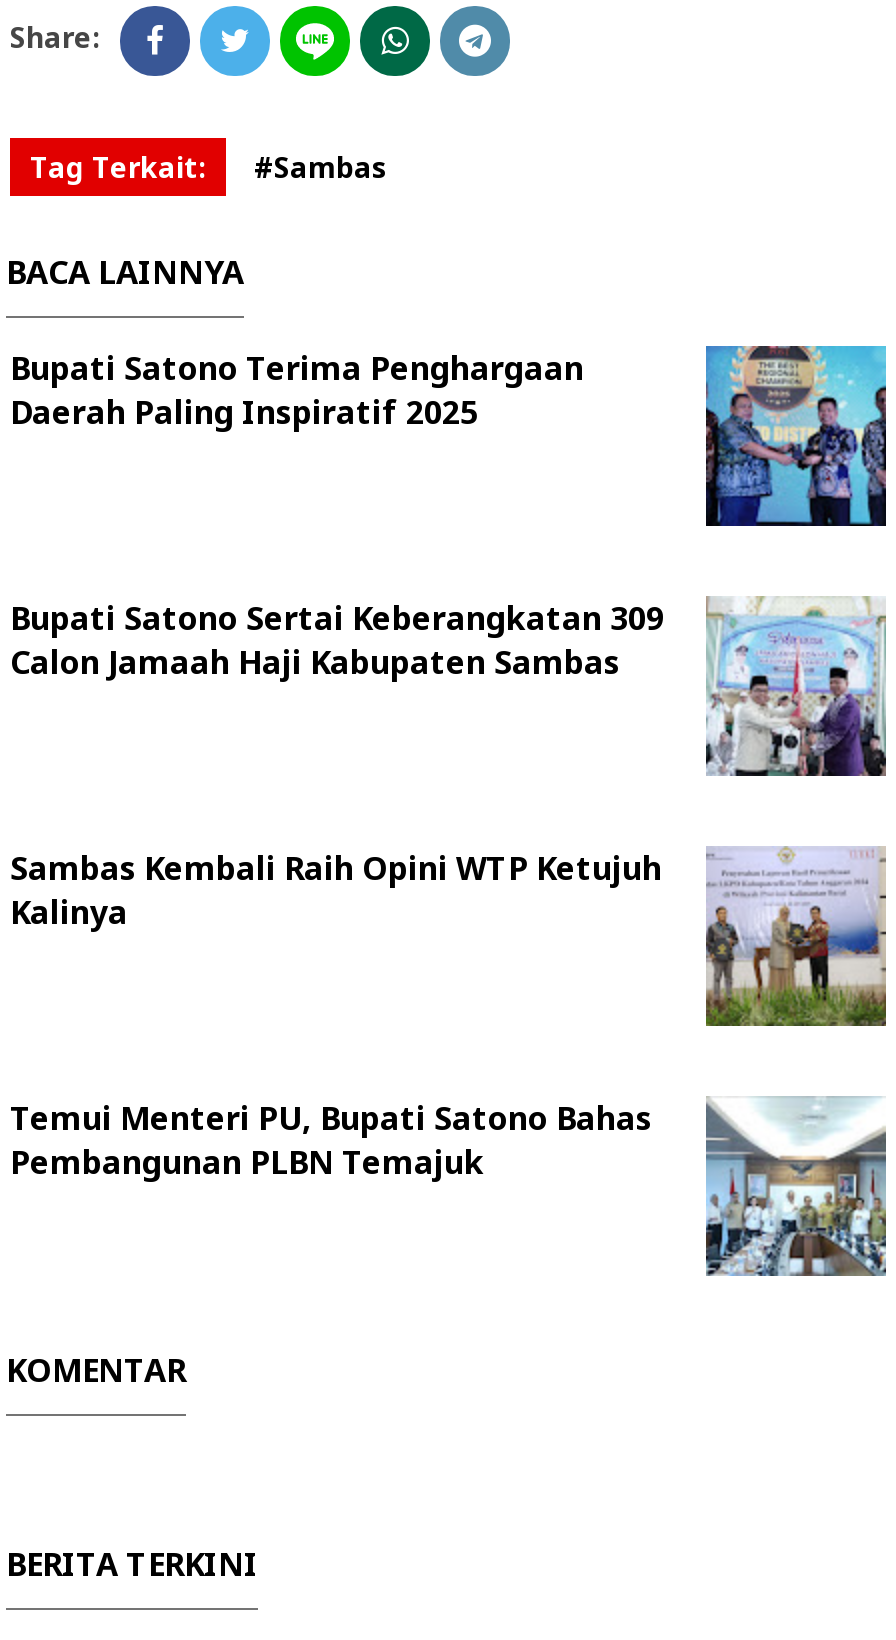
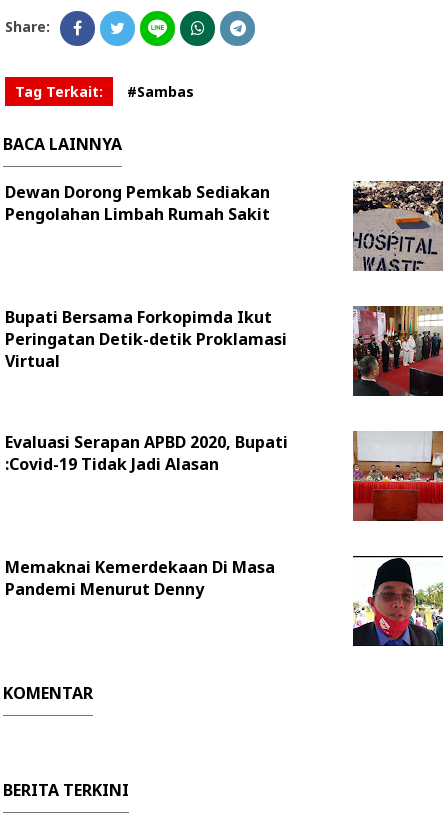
[10,346,584,434] Bupati Satono Terima Penghargaan | Daerah Paling Inspiratif 2025 -> [5,181,270,225] Dewan Dorong Pemkab Sediakan | Pengolahan Limbah Rumah Sakit
[704,344,888,528] [image] -> [352,180,444,272] [image]
[10,596,664,684] Bupati Satono Sertai Keberangkatan 309 | Calon Jamaah Haji Kabupaten Sambas -> [5,306,287,372] Bupati Bersama Forkopimda Ikut | Peringatan Detik-detik Proklamasi | Virtual
[706,596,888,778] [image] -> [352,305,444,397] [image]
[10,846,662,934] Sambas Kembali Raih Opini WTP Ketujuh | Kalinya -> [5,431,288,475] Evaluasi Serapan APBD 2020, Bupati | :Covid-19 Tidak Jadi Alasan
[704,848,886,1028] [image] -> [352,431,444,522] [image]
[10,1096,652,1184] Temui Menteri PU, Bupati Satono Bahas | Pembangunan PLBN Temajuk -> [5,556,275,600] Memaknai Kemerdekaan Di Masa | Pandemi Menurut Denny
[704,1096,888,1278] [image] -> [352,555,444,647] [image]

